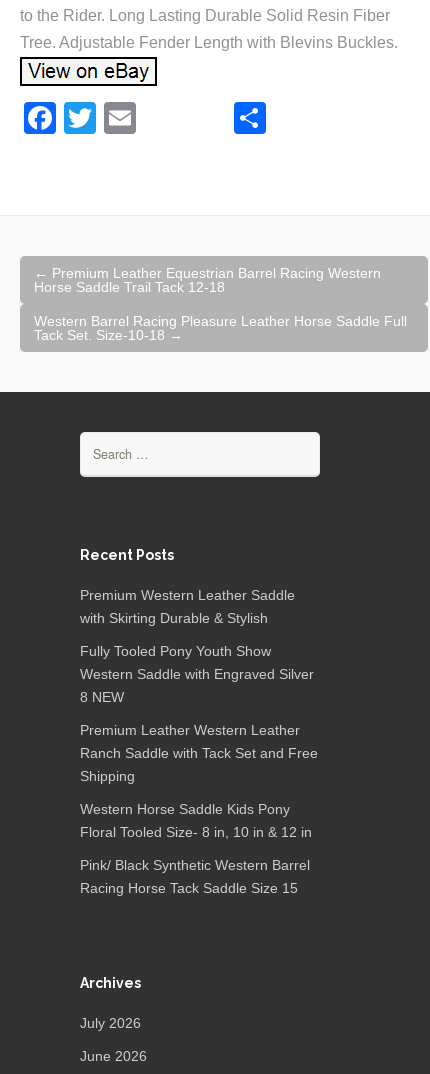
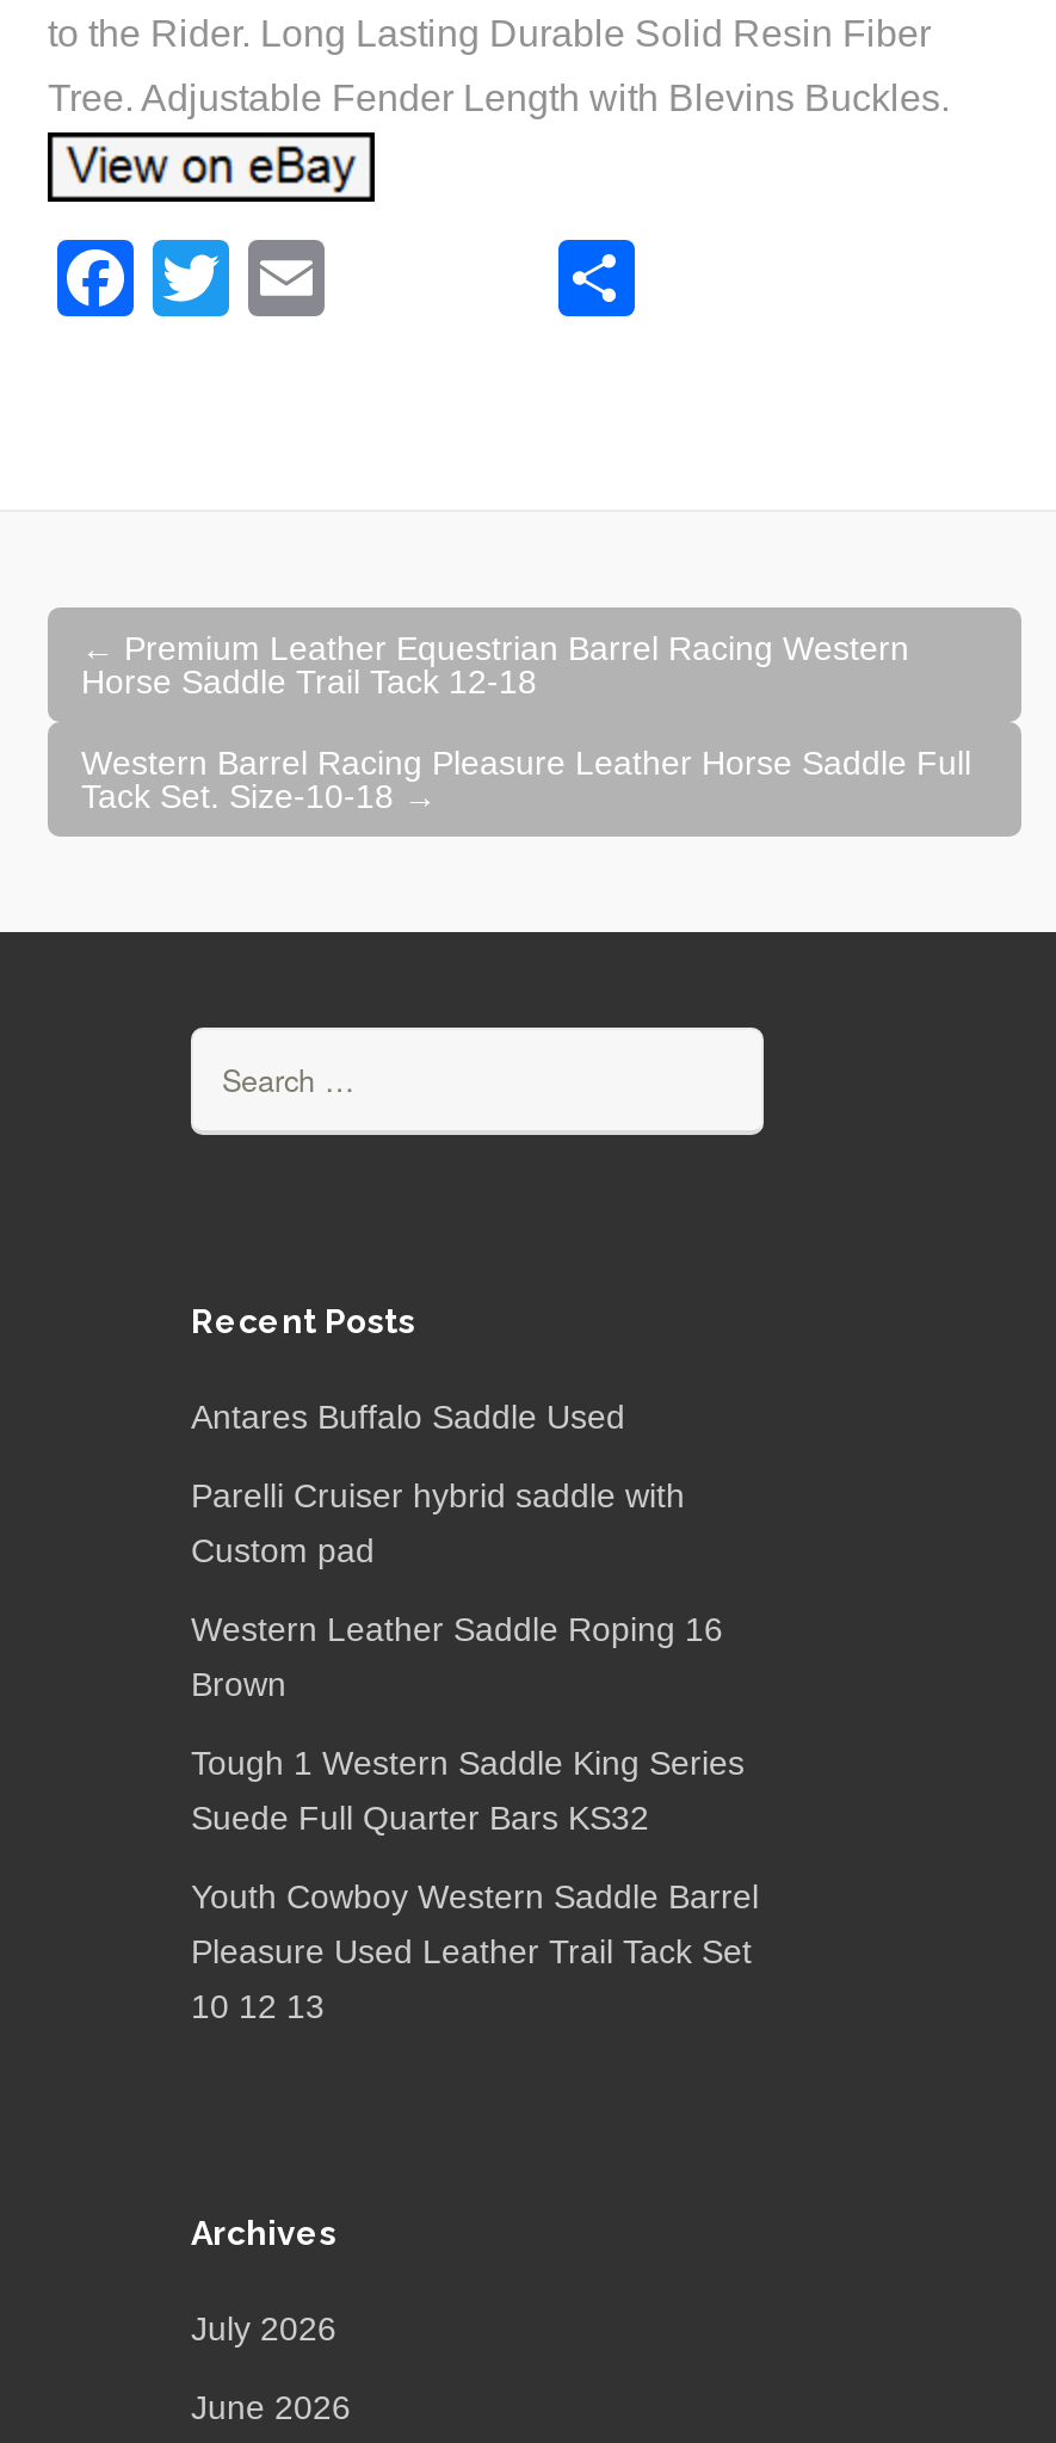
[80,586,295,625] Premium Western Leather Saddle | with Skirting Durable & Stylish -> [191,1396,625,1435] Antares Buffalo Saddle Used
[80,642,314,704] Fully Tooled Pony Youth Show | Western Saddle with Engraved Silver | 8 NEW -> [191,1475,685,1568] Parelli Cruiser hybrid saddle with | Custom pad
[80,721,318,783] Premium Leather Western Leather | Ranch Saddle with Tack Set and Free | Shipping -> [191,1609,723,1702] Western Leather Saddle Roping 16 | Brown
[80,800,312,839] Western Horse Saddle Kids Pony | Floral Tooled Size- 8 in, 10 in & 12 in -> [191,1742,745,1836] Tough 1 Western Saddle King Series | Suede Full Quarter Bars KS32
[80,856,310,895] Pink/ Black Synthetic Western Barrel | Racing Horse Tack Saddle Size 15 -> [191,1876,759,2024] Youth Cowboy Western Saddle Barrel | Pleasure Used Leather Trail Tack Set | 10 12 13

